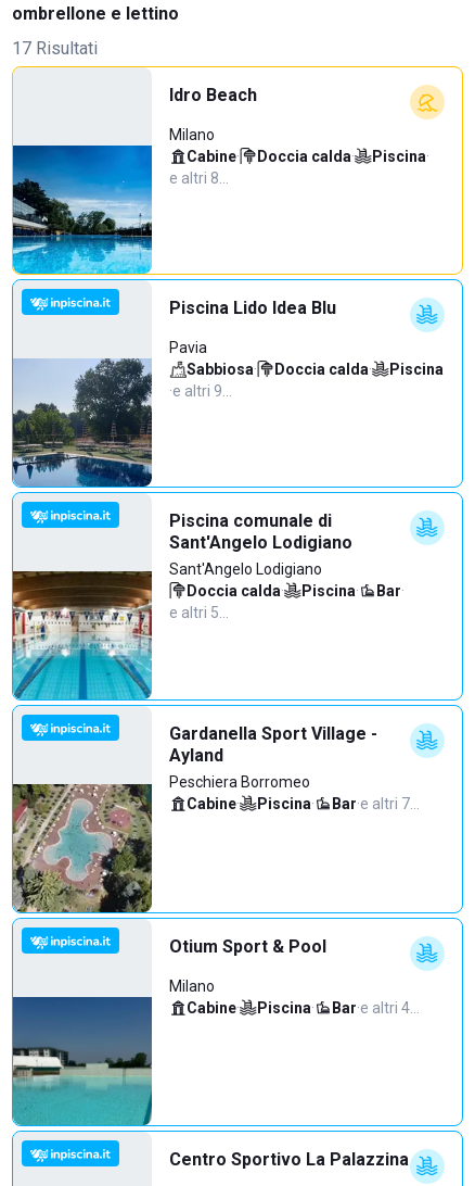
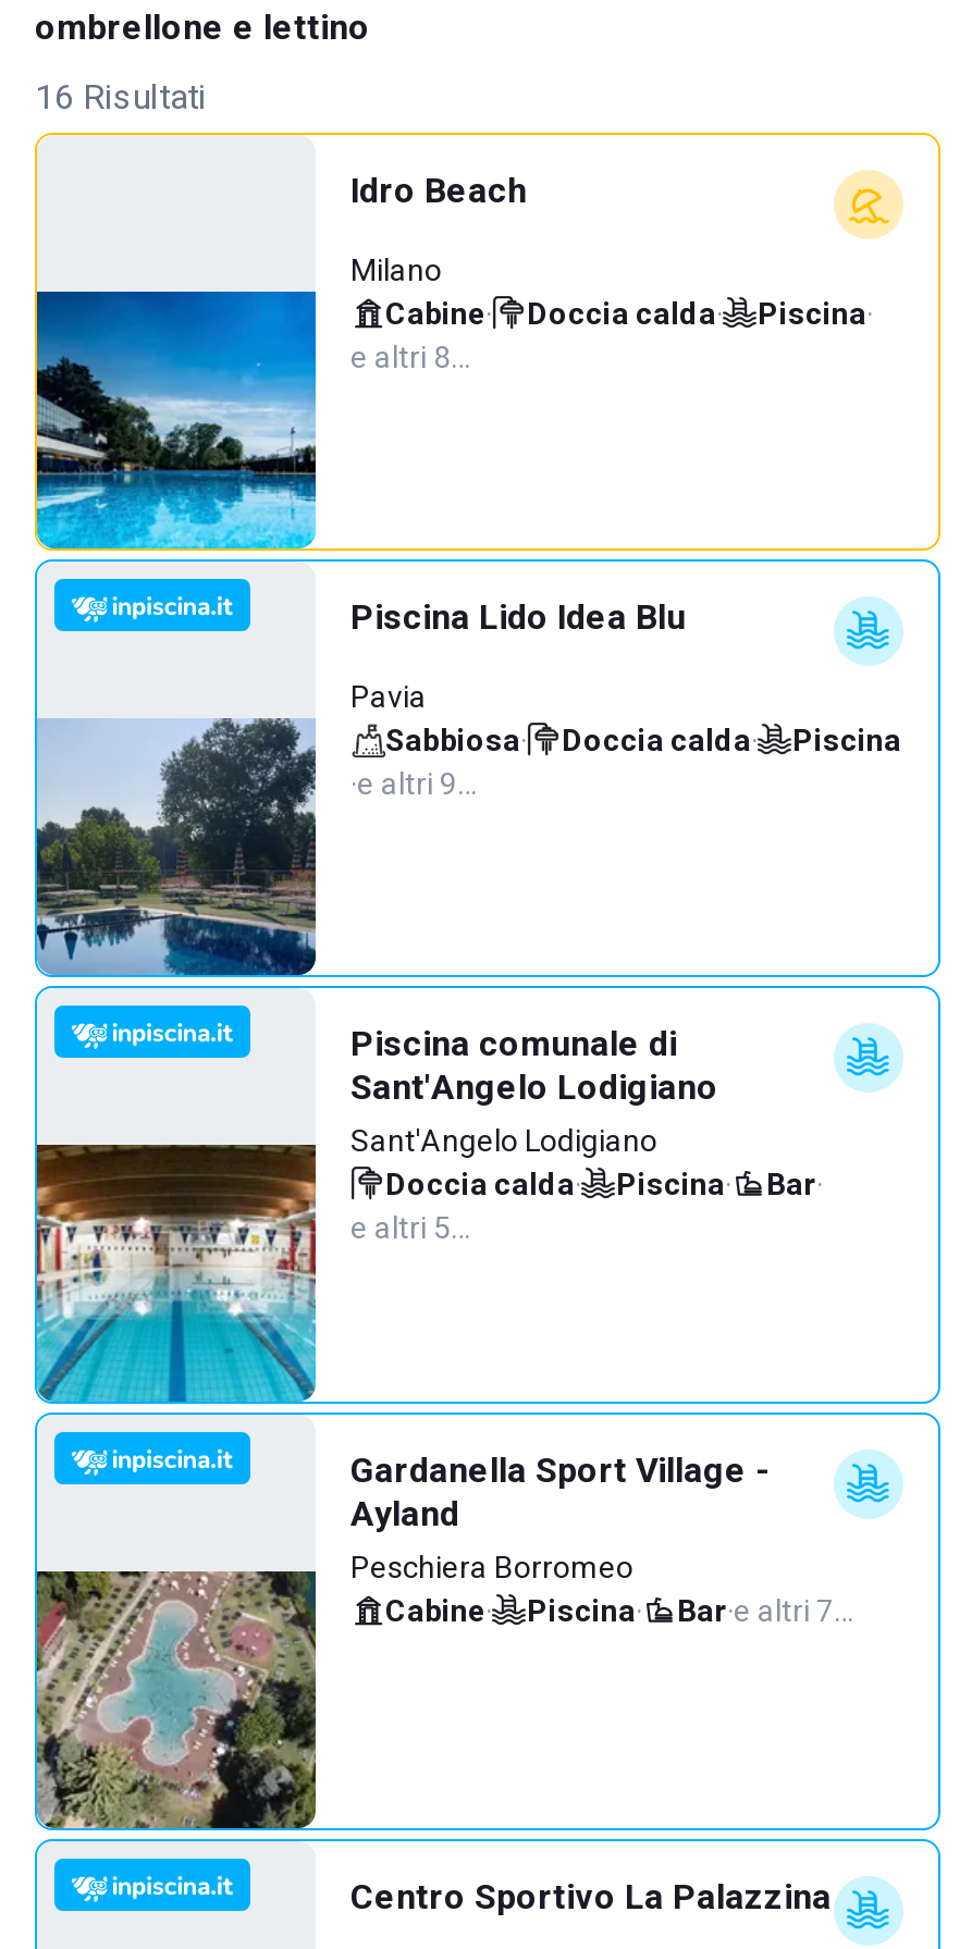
[12,38,98,59] 17 Risultati -> [35,76,207,118] 16 Risultati
[12,936,420,1126] [image] | Otium Sport & Pool | Milano | Cabine· | Piscina· | Bar·e altri 4… -> none

